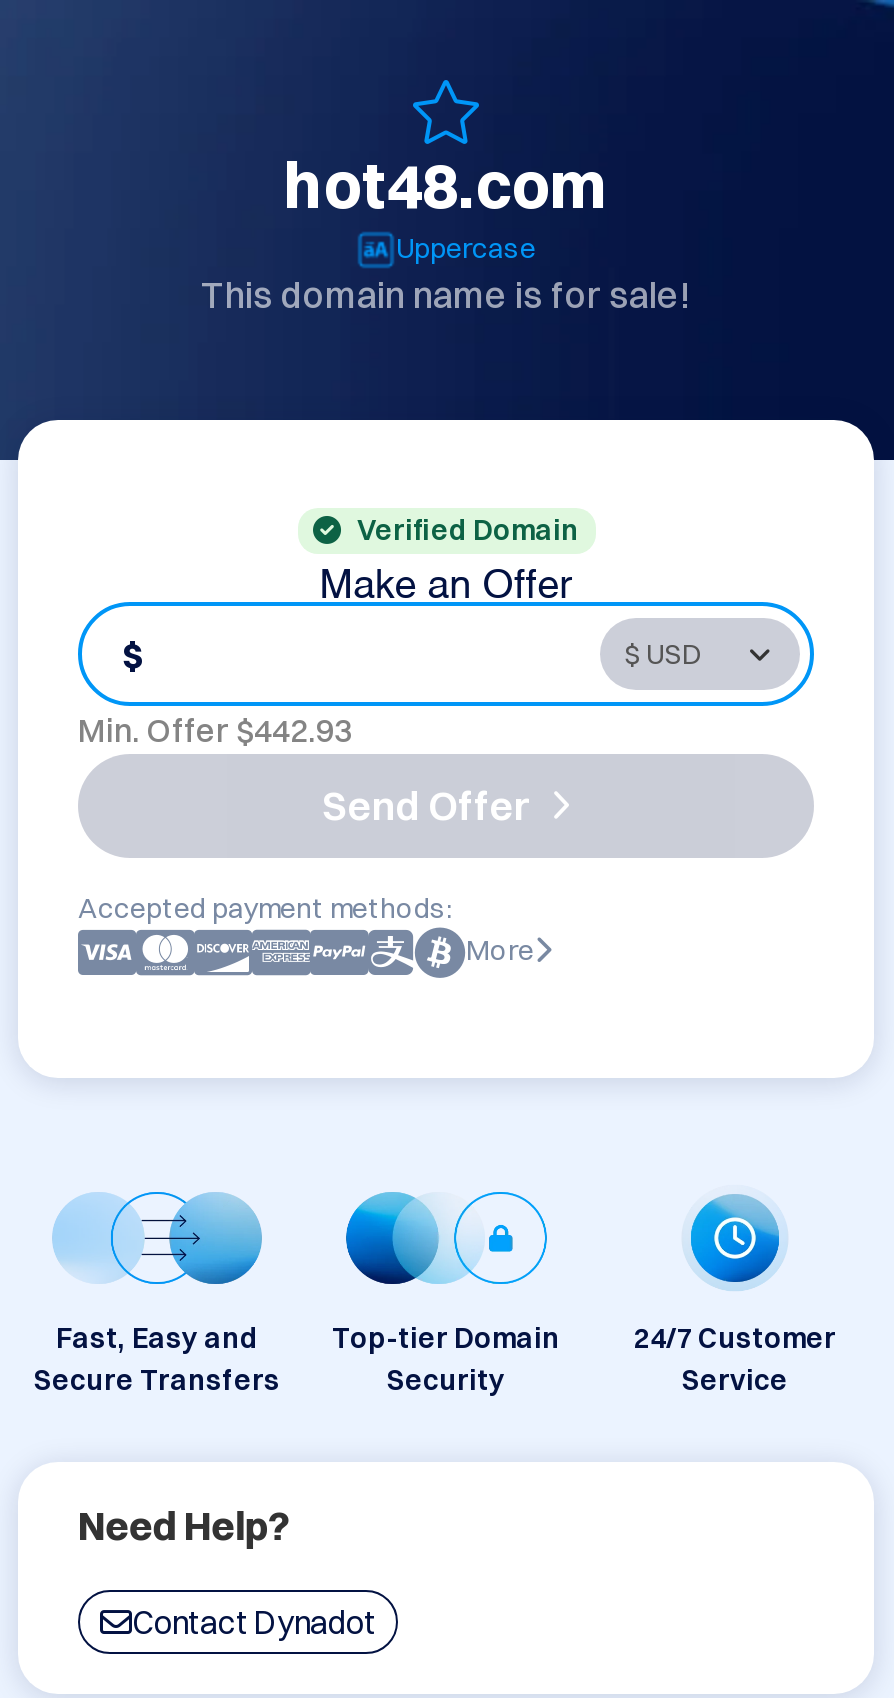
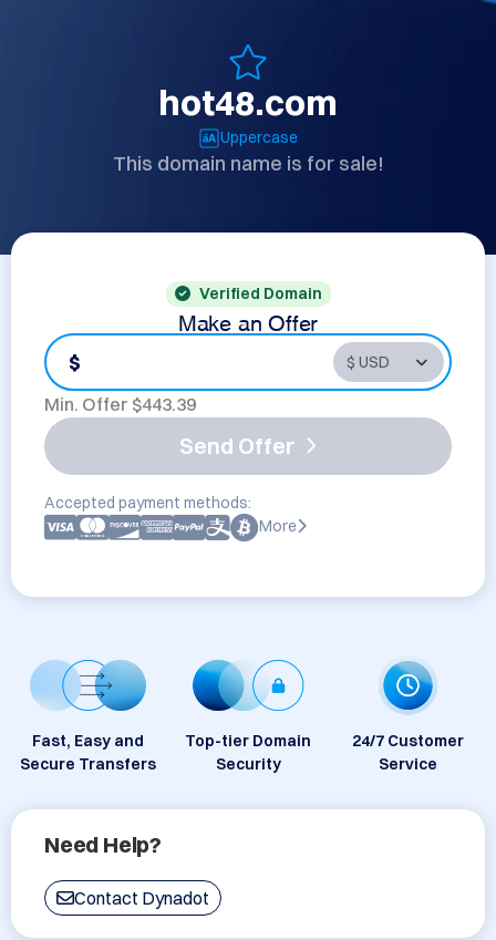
[78,710,352,750] Min. Offer $442.93 -> [44,393,196,415] Min. Offer $443.39

